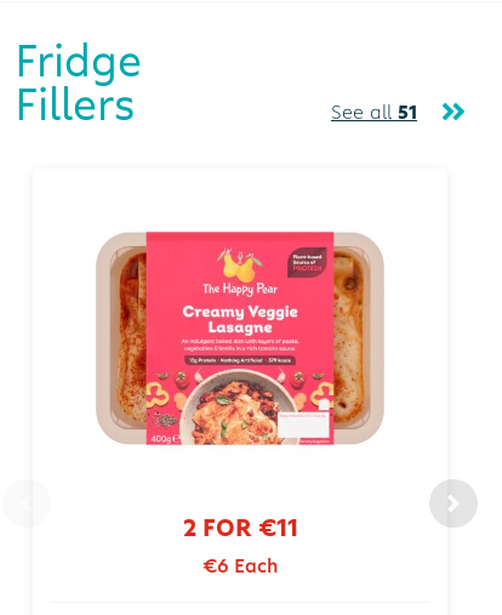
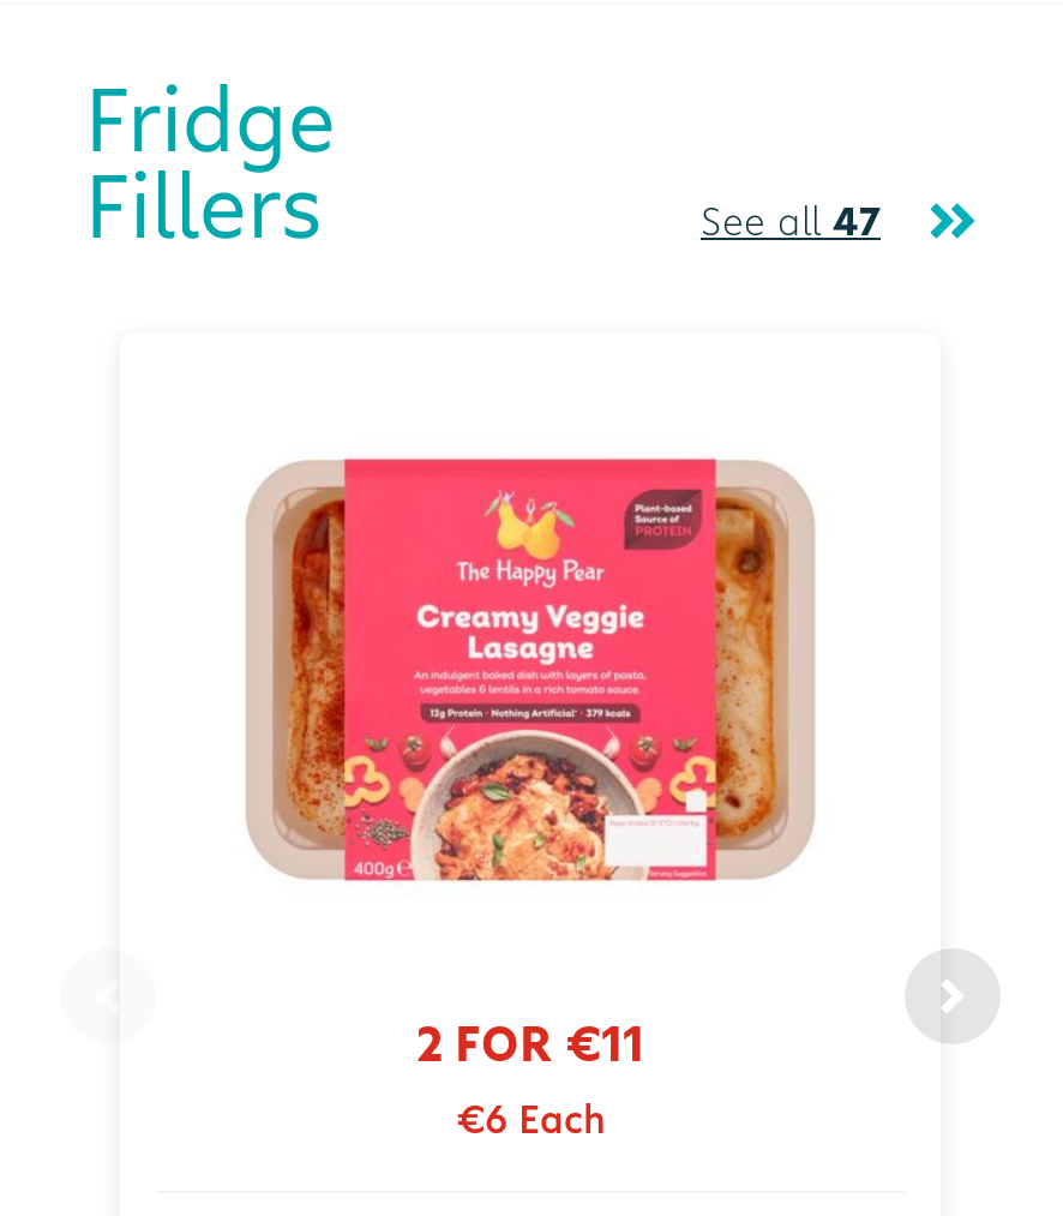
[331,98,417,125] See all 51 -> [701,195,881,248] See all 47

